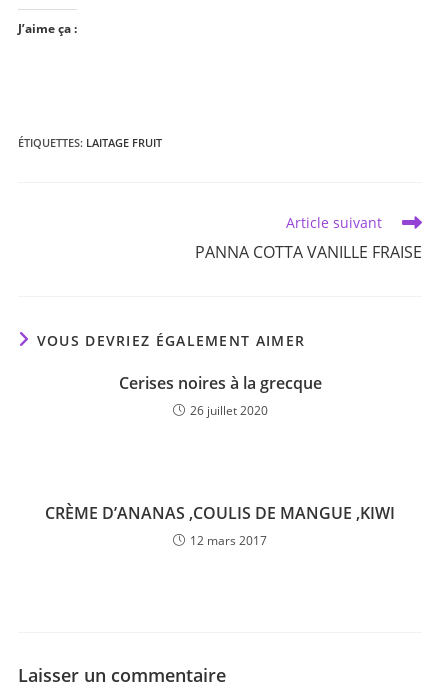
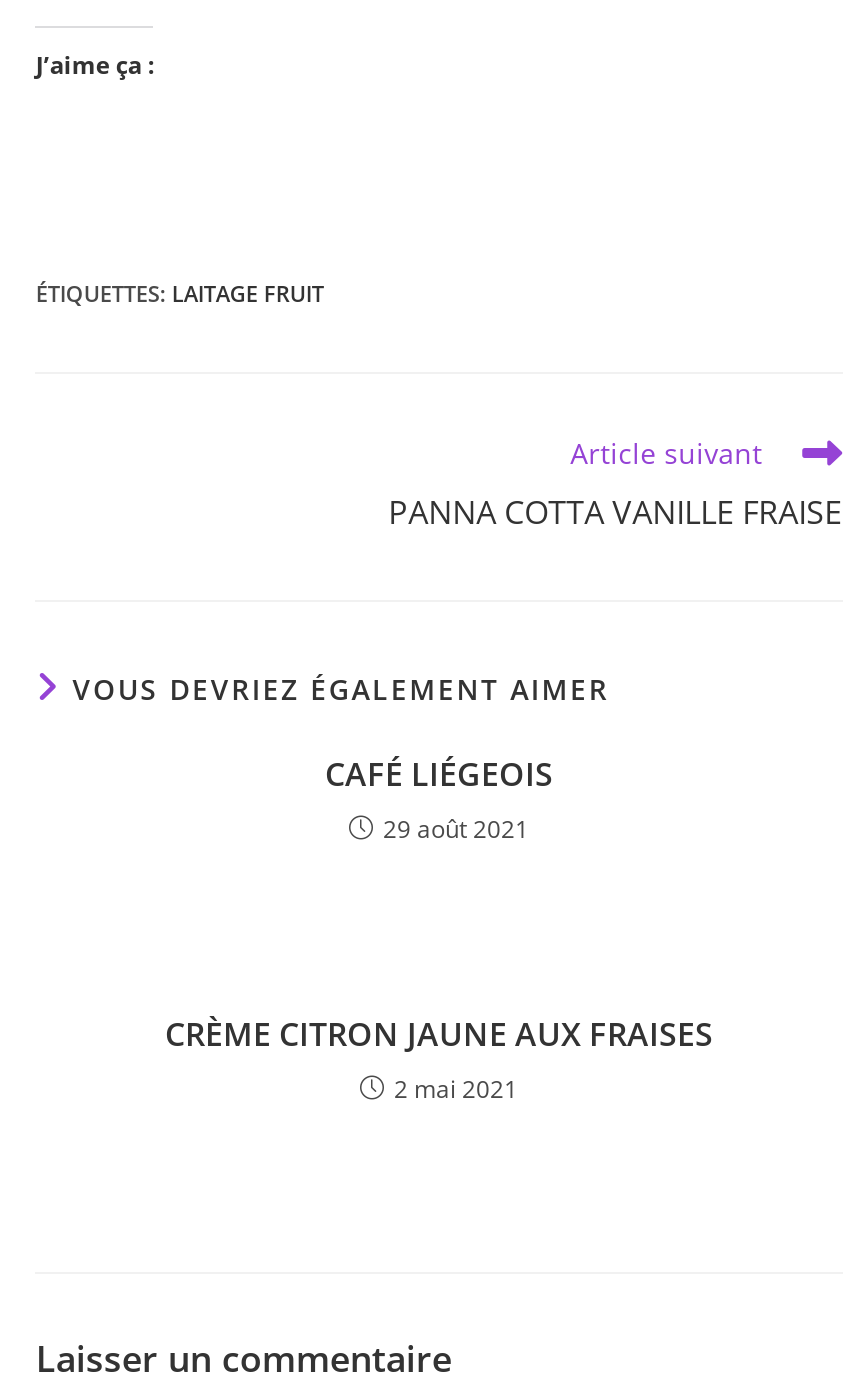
[118,372,321,419] Cerises noires à la grecque | 26 juillet 2020 -> [325,753,553,847] CAFÉ LIÉGEOIS | 29 août 2021
[45,502,395,549] CRÈME D’ANANAS ,COULIS DE MANGUE ,KIWI | 12 mars 2017 -> [165,1013,713,1107] CRÈME CITRON JAUNE AUX FRAISES | 2 mai 2021

